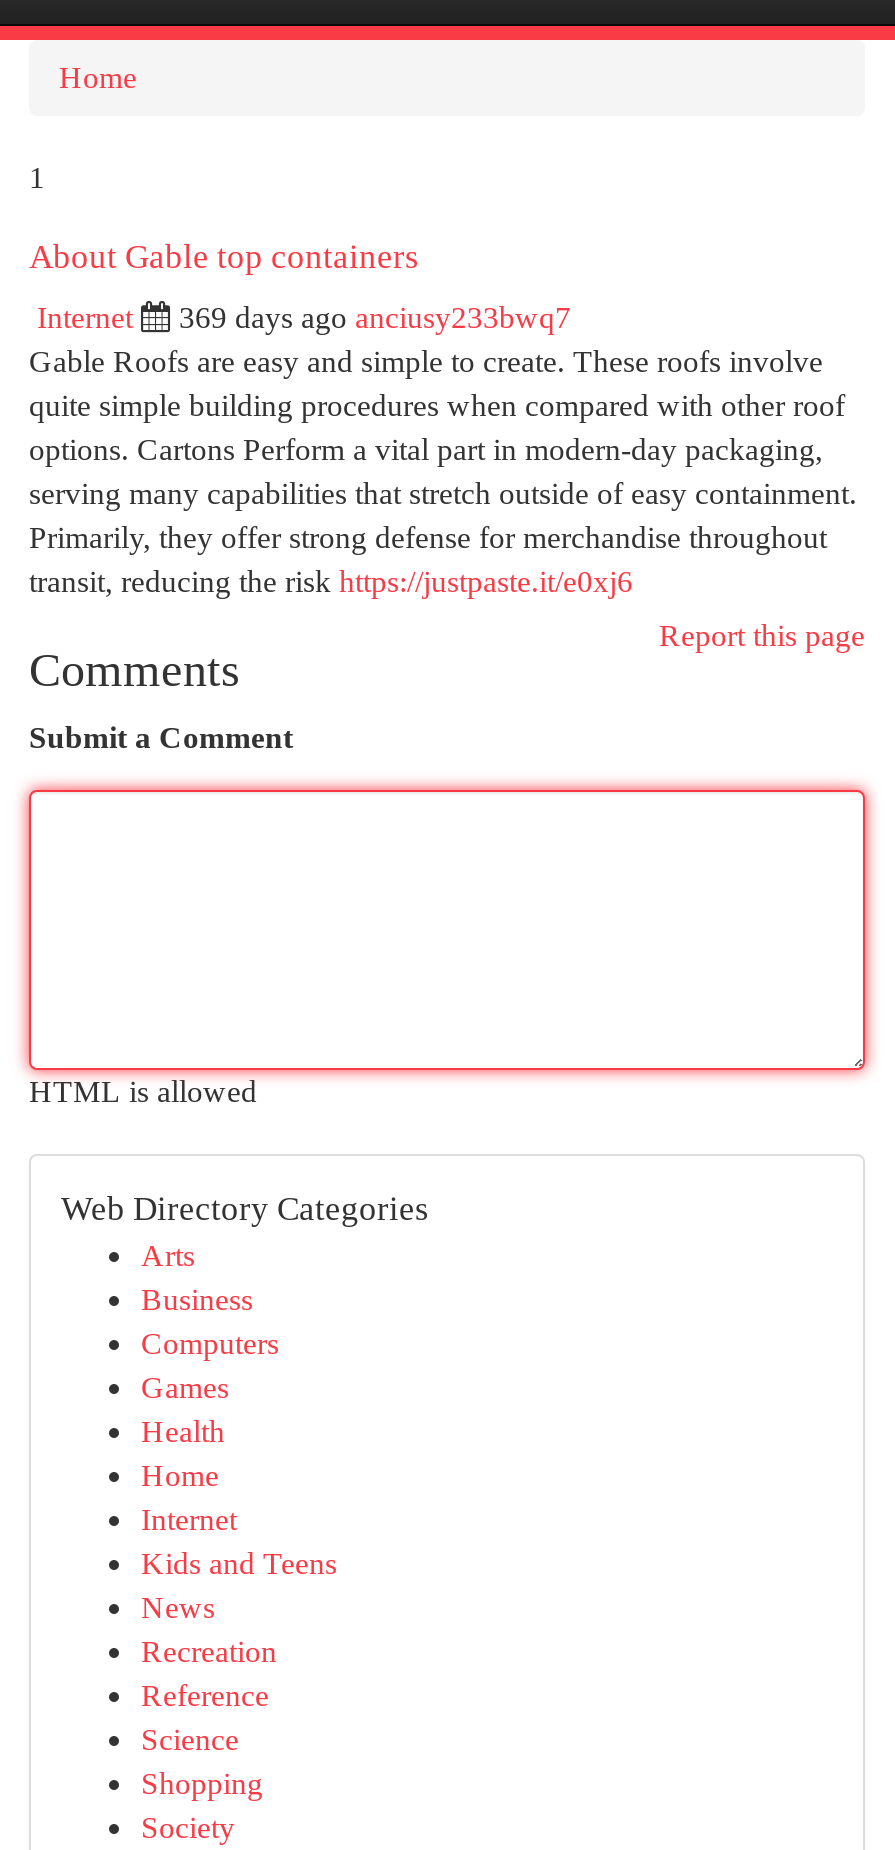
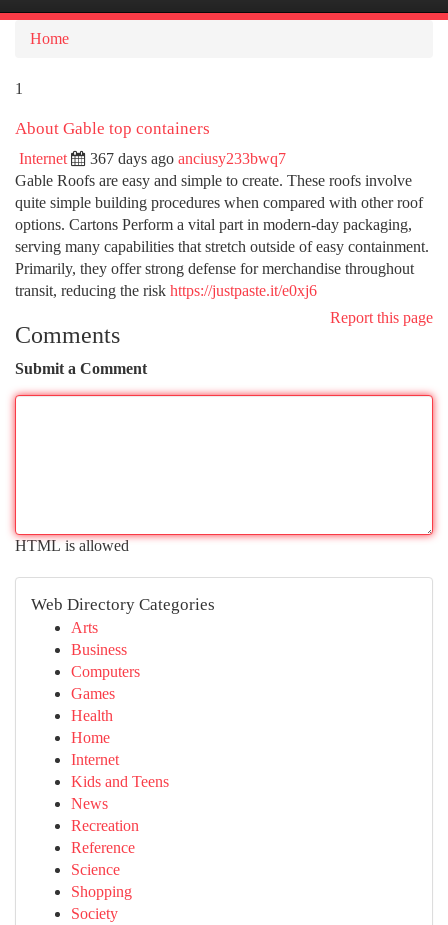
[179,300,571,334] 369 days ago anciusy233bwq7 -> [90,150,286,167] 367 days ago anciusy233bwq7

